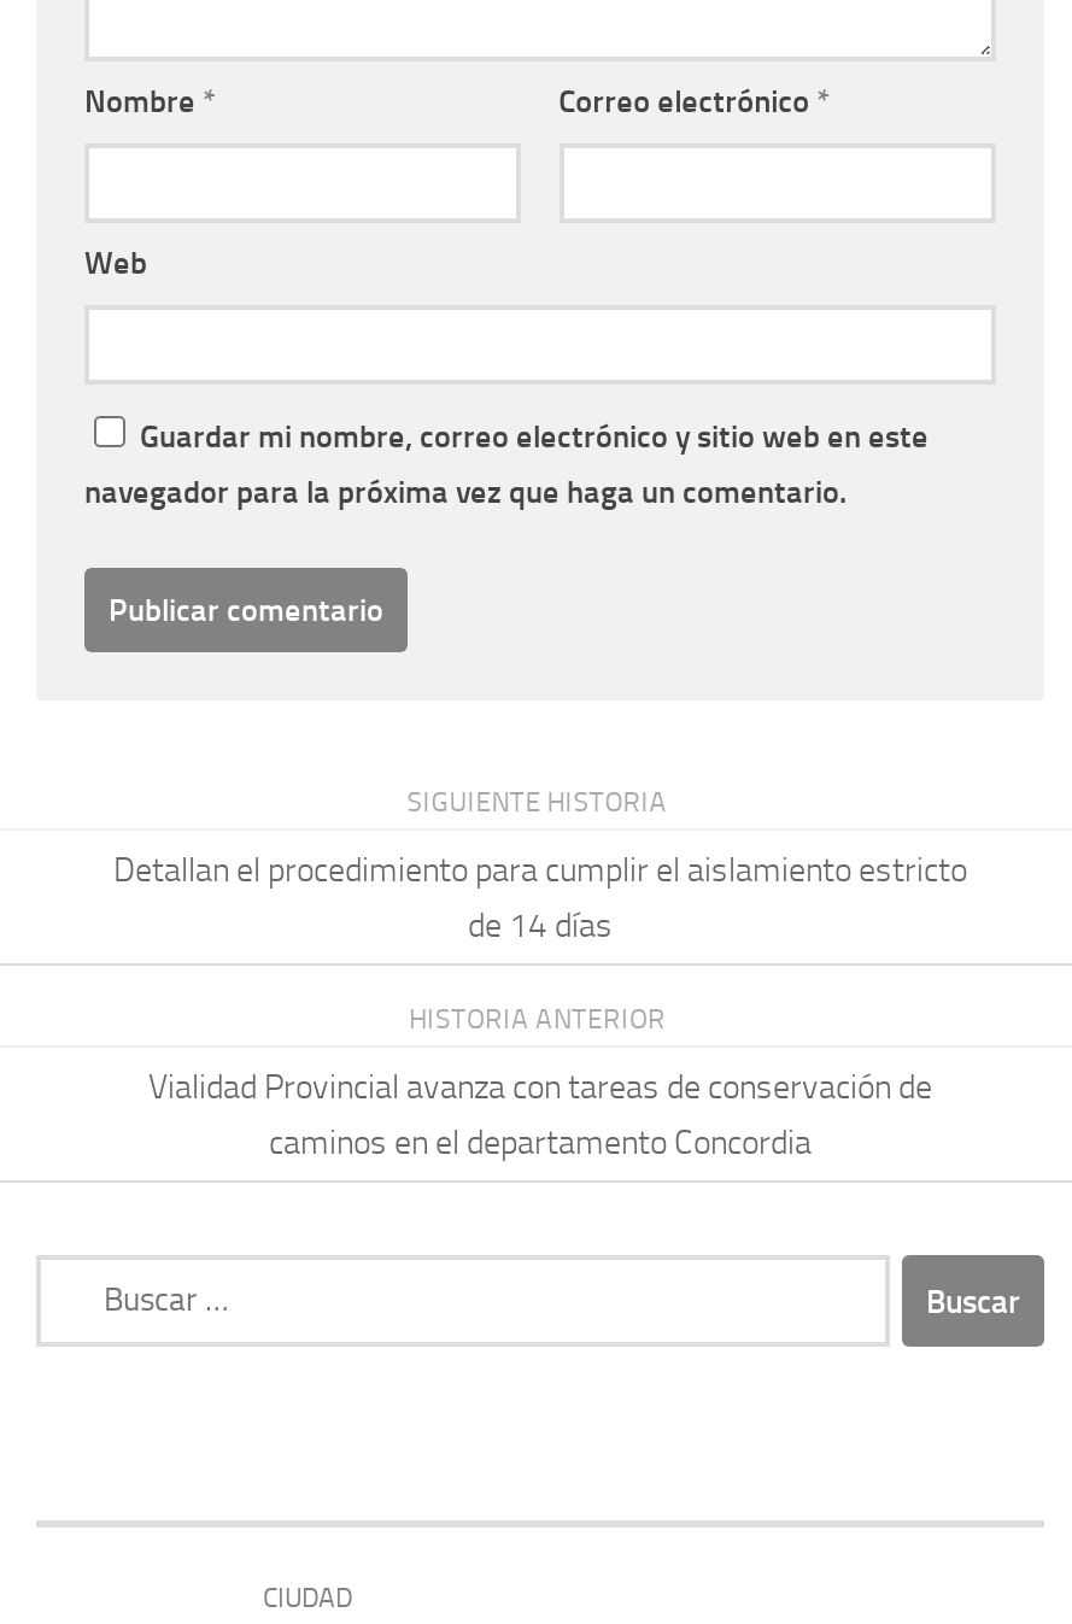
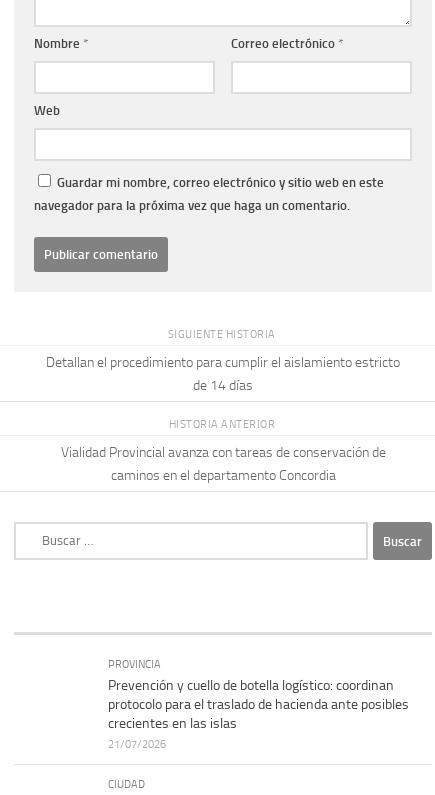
none -> [108,657,409,751] PROVINCIA | Prevención y cuello de botella logístico: coordinan | protocolo para el traslado de hacienda ante posibles | crecientes en las islas | 21/07/2026

